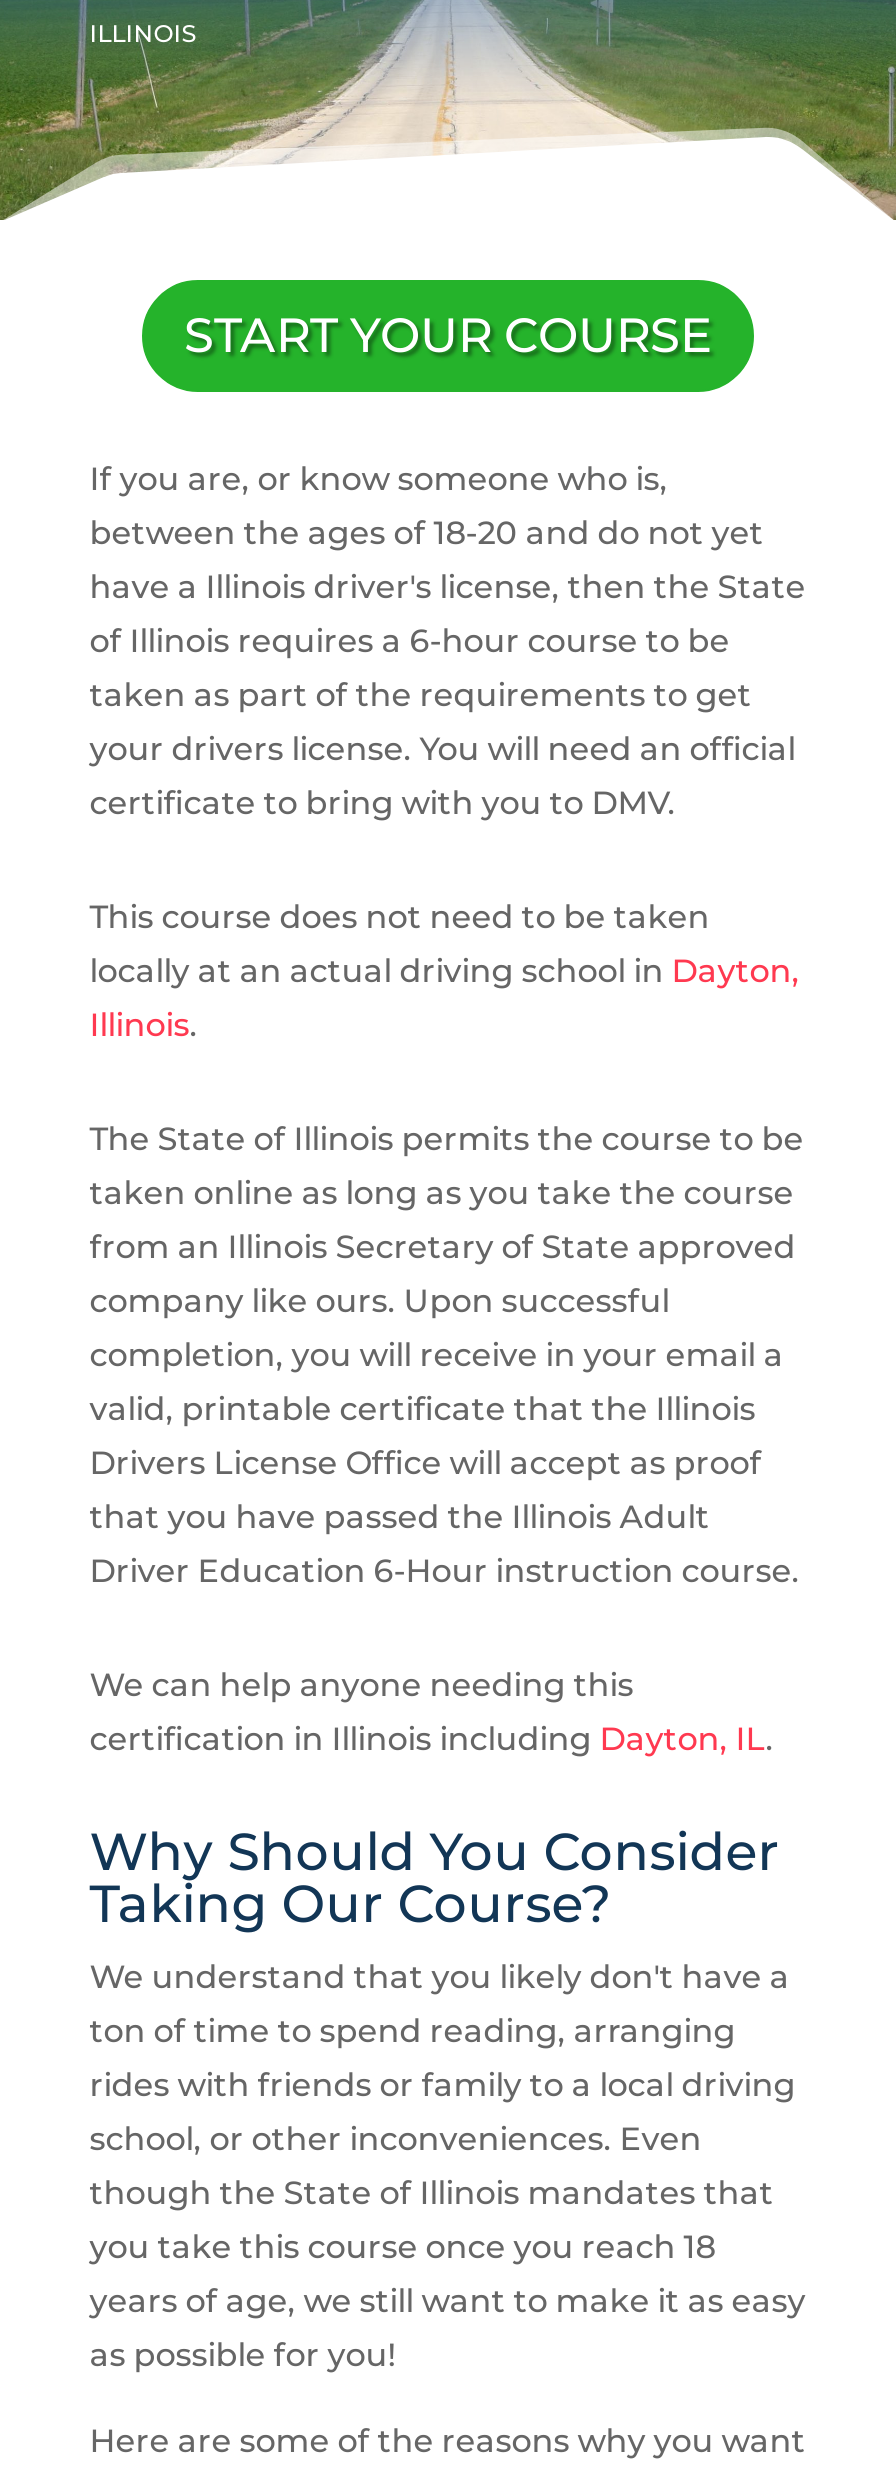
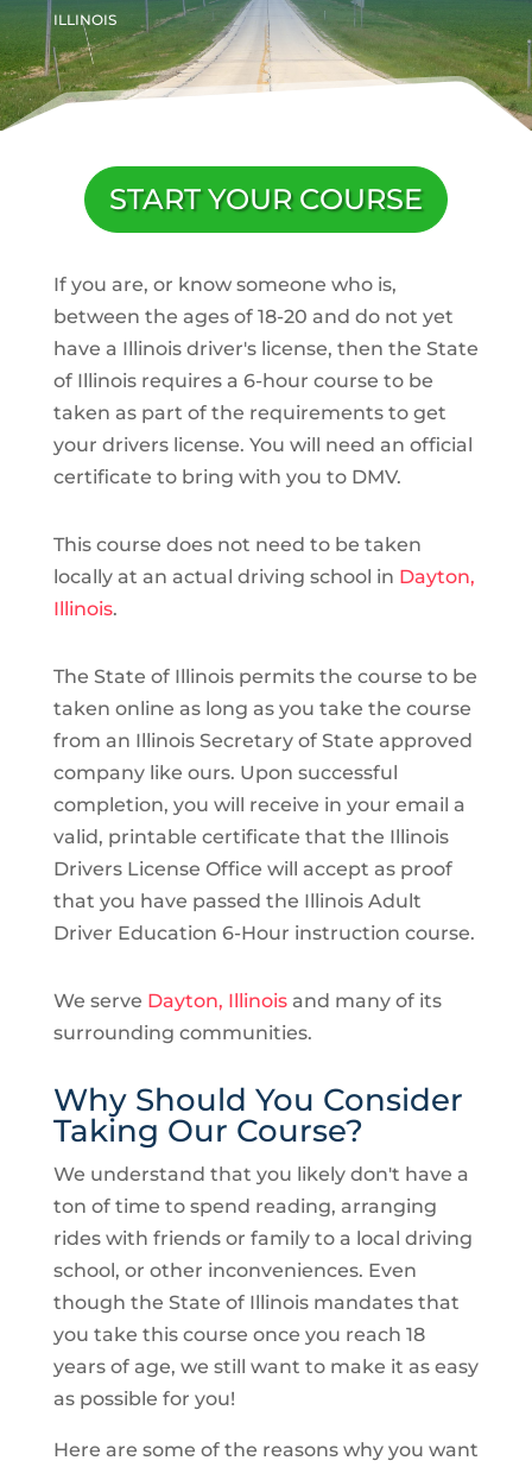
[90,1667,774,1759] We can help anyone needing this | certification in Illinois including Dayton, IL. -> [53,990,442,1045] We serve Dayton, Illinois and many of its | surrounding communities.

